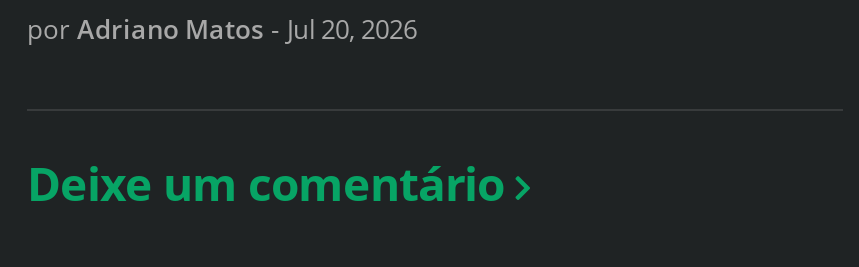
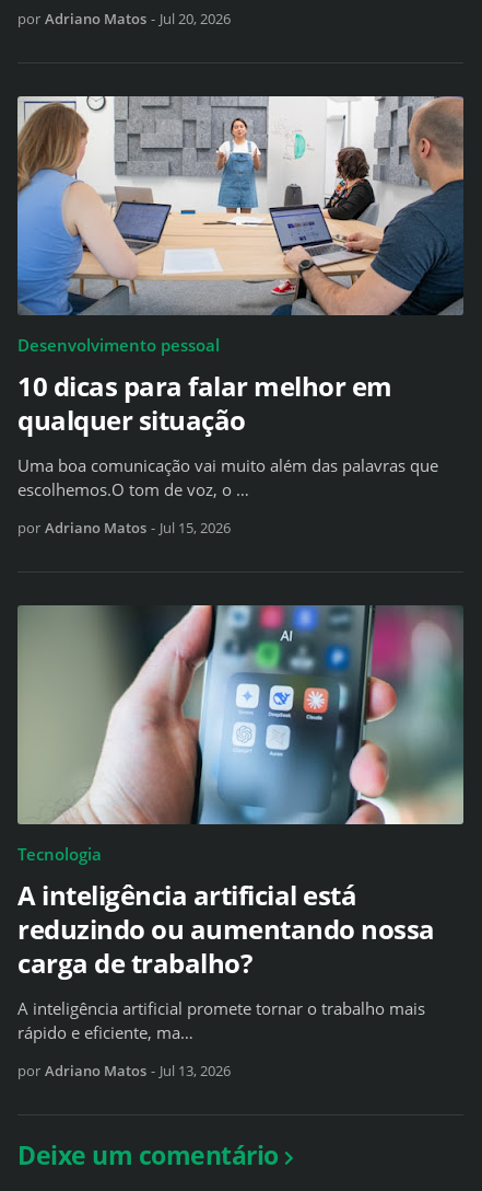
none -> [16,95,465,538] [image] | Desenvolvimento pessoal | 10 dicas para falar melhor em | qualquer situação | Uma boa comunicação vai muito além das palavras que | escolhemos.O tom de voz, o … | por Adriano Matos - Jul 15, 2026
none -> [16,604,465,1081] [image] | Tecnologia | A inteligência artificial está | reduzindo ou aumentando nossa | carga de trabalho? | A inteligência artificial promete tornar o trabalho mais | rápido e eficiente, ma… | por Adriano Matos - Jul 13, 2026

